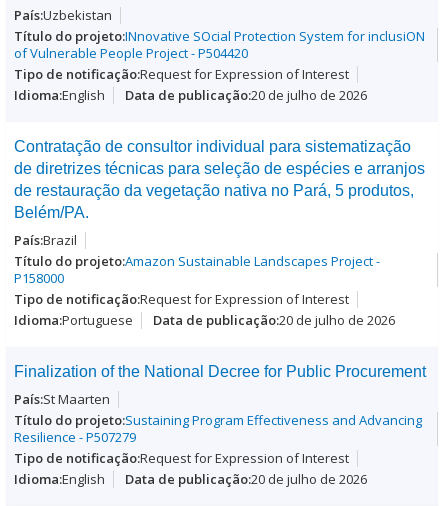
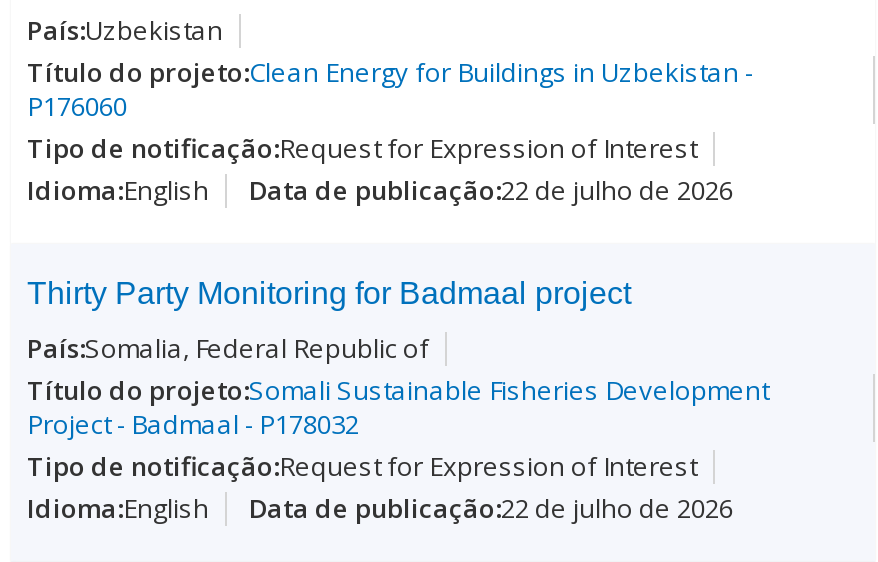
[14,27,425,62] INnovative SOcial Protection System for inclusiON | of Vulnerable People Project - P504420 -> [27,54,753,124] Clean Energy for Buildings in Uzbekistan - | P176060
[14,86,426,446] 20 de julho de 2026 | Contratação de consultor individual para sistematização | de diretrizes técnicas para seleção de espécies e arranjos | de restauração da vegetação nativa no Pará, 5 produtos, | Belém/PA. | Brazil | Amazon Sustainable Landscapes Project - | P158000 | Request for Expression of Interest | Portuguese | 20 de julho de 2026 | Finalization of the National Decree for Public Procurement | St Maarten | Sustaining Program Effectiveness and Advancing | Resilience - P507279 -> [27,172,769,442] 22 de julho de 2026 | Thirty Party Monitoring for Badmaal project | Somalia, Federal Republic of | Somali Sustainable Fisheries Development | Project - Badmaal - P178032
[251,470,367,488] 20 de julho de 2026 -> [501,490,733,526] 22 de julho de 2026

